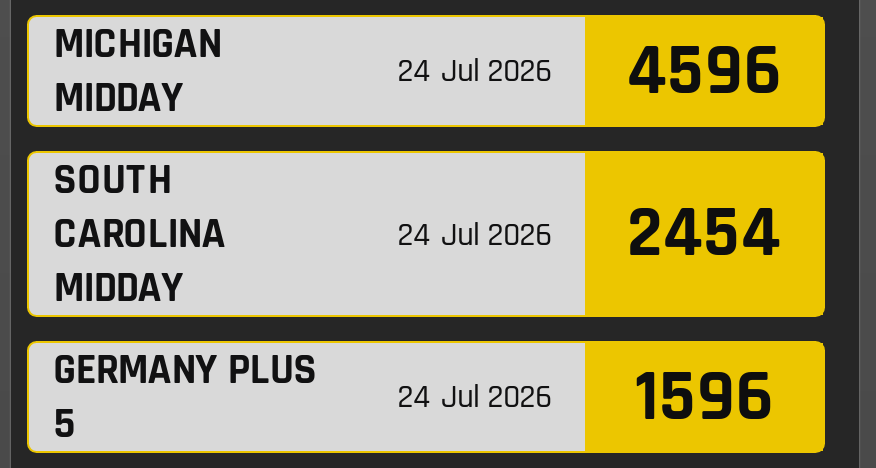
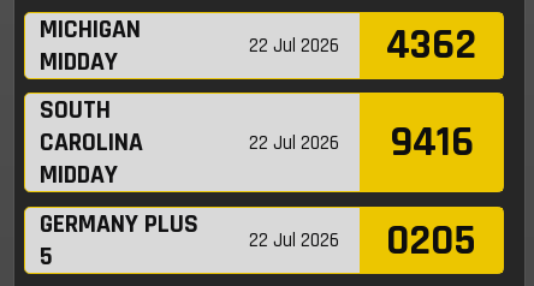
[627,27,781,117] 4596 -> [386,18,476,72] 4362
[397,50,551,94] 24 Jul 2026 -> [249,32,339,58] 22 Jul 2026
[627,190,781,280] 2454 -> [389,116,473,170] 9416
[397,213,551,257] 24 Jul 2026 -> [249,130,339,156] 22 Jul 2026
[635,353,773,443] 1596 -> [386,214,476,268] 0205
[397,376,551,420] 24 Jul 2026 -> [249,228,339,254] 22 Jul 2026

